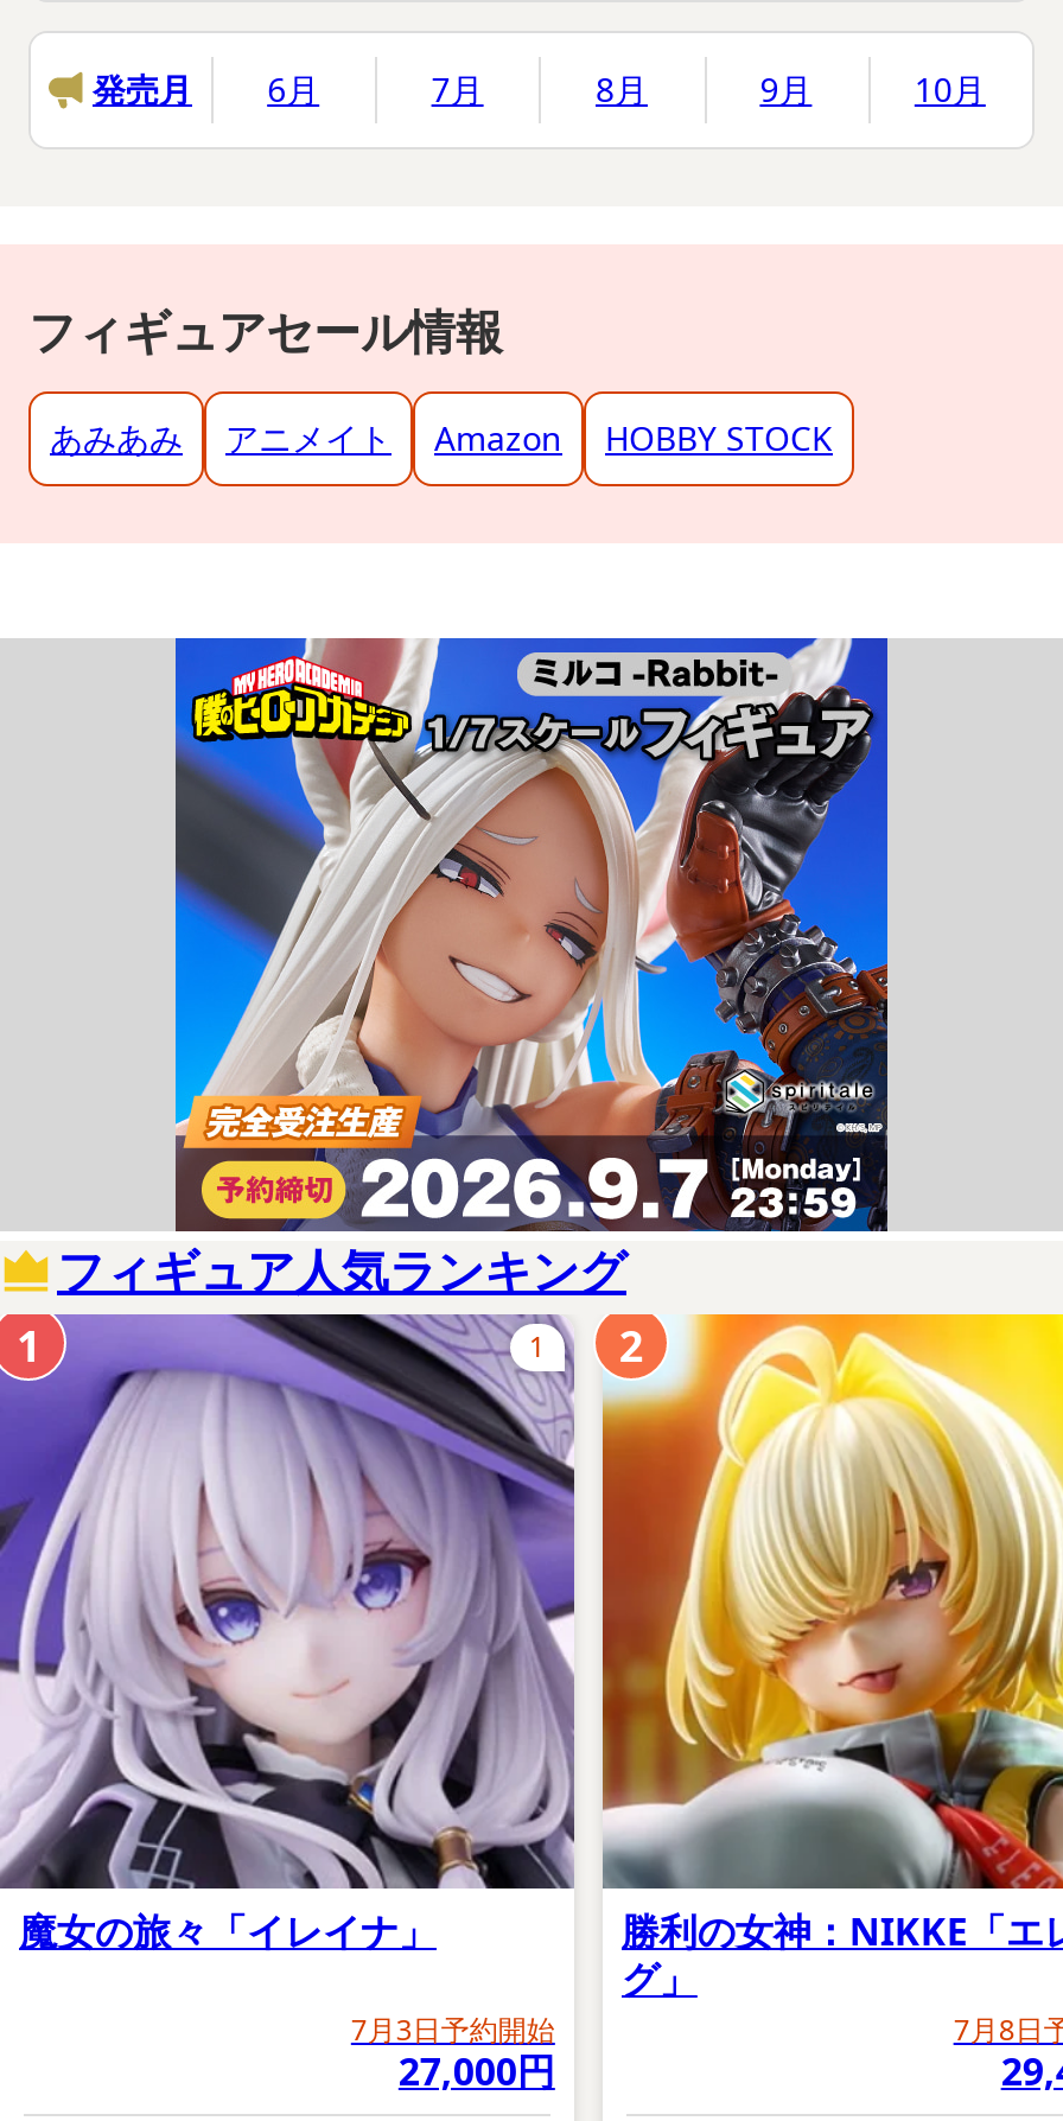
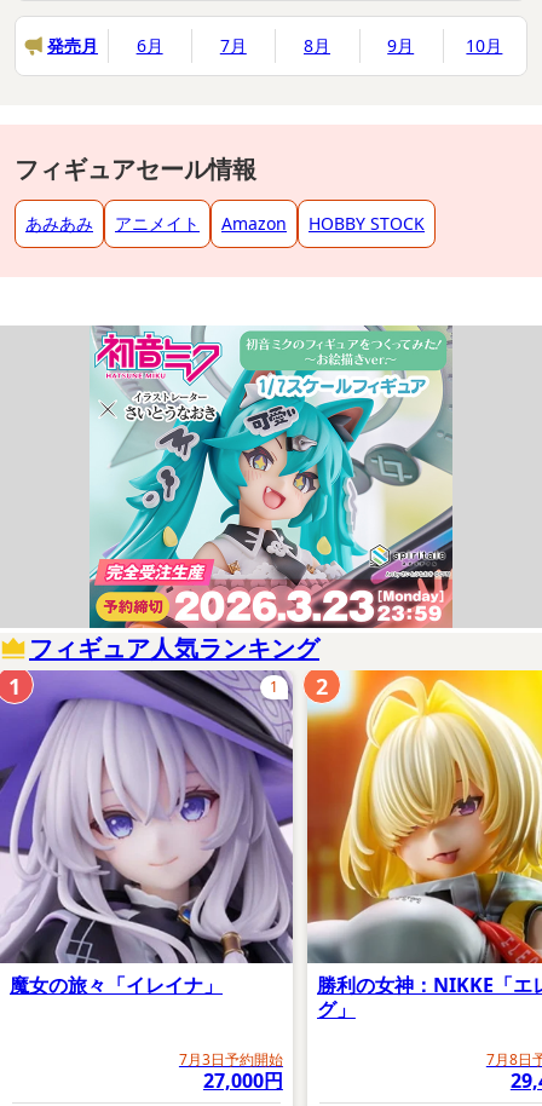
[173,636,890,1234] [image] -> [90,324,454,629] [image]

